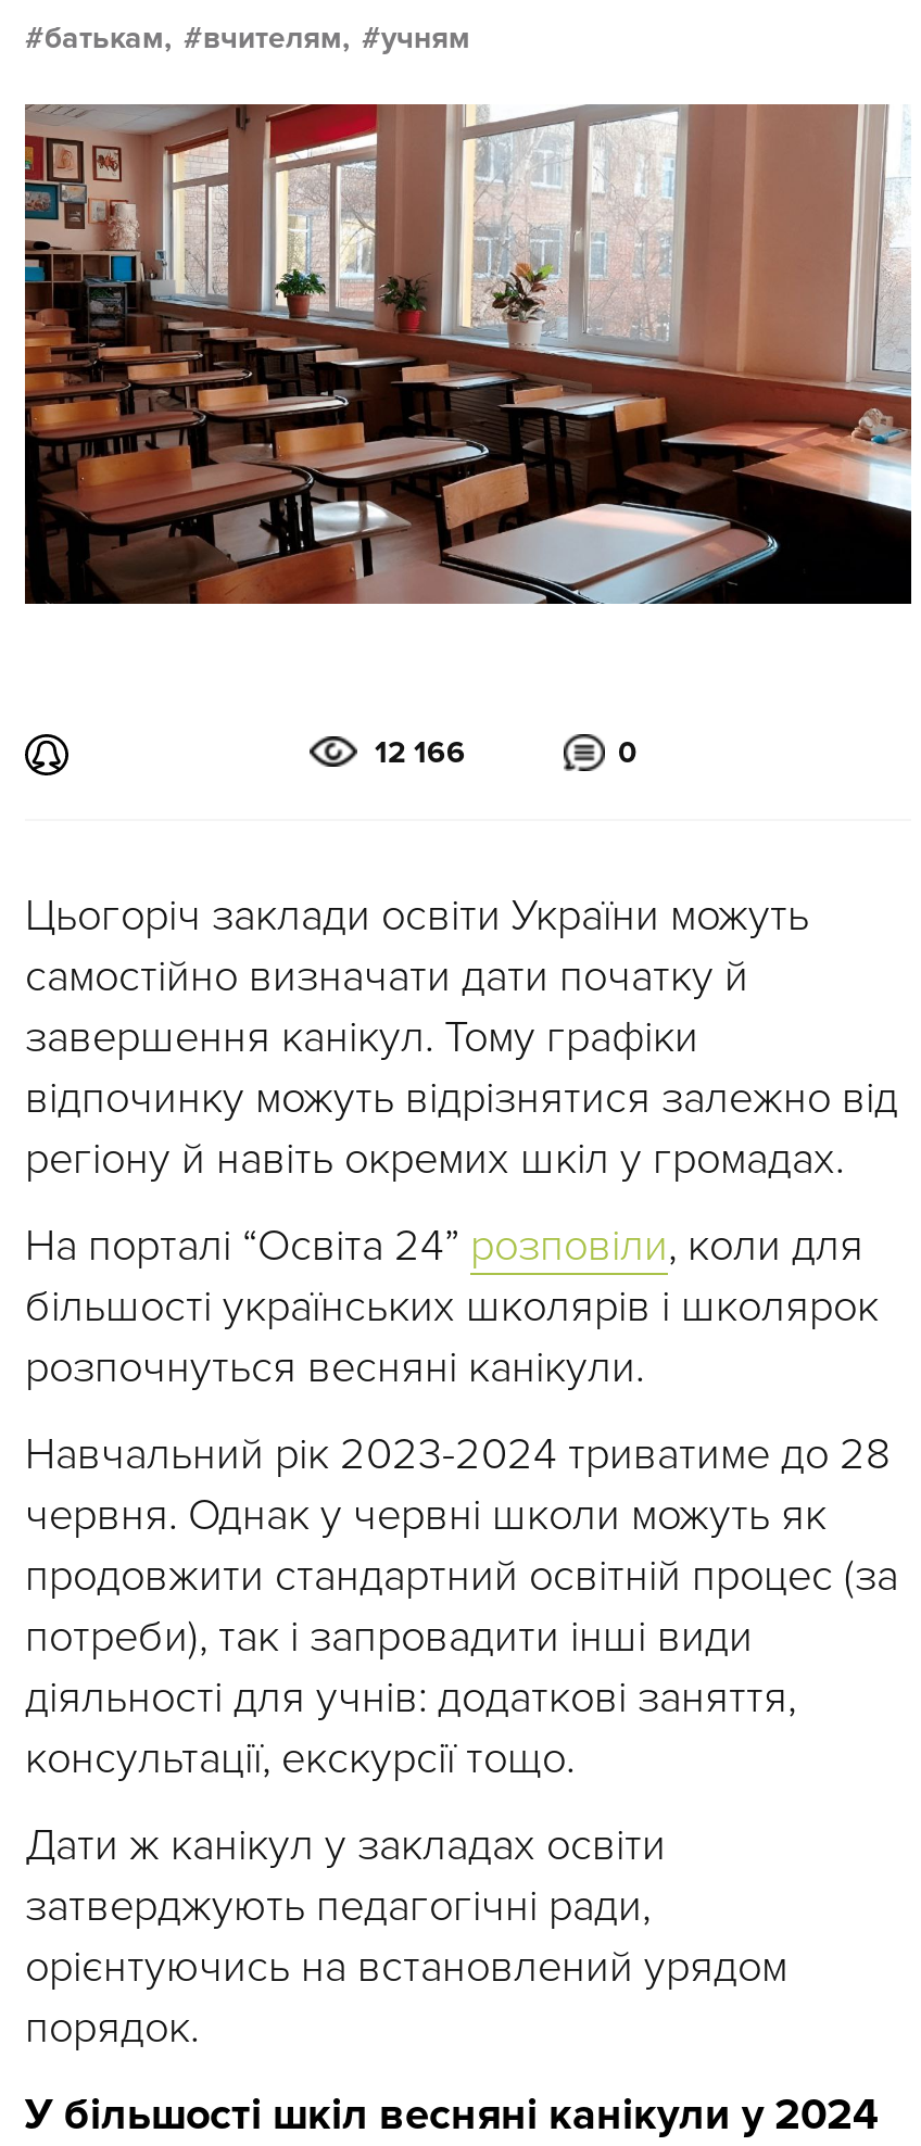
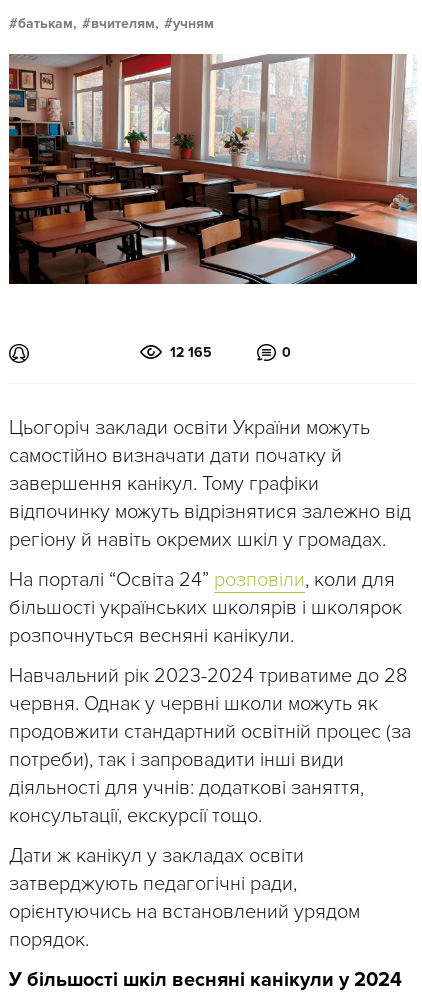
[375,734,466,771] 12 166 -> [170,344,212,361] 12 165

